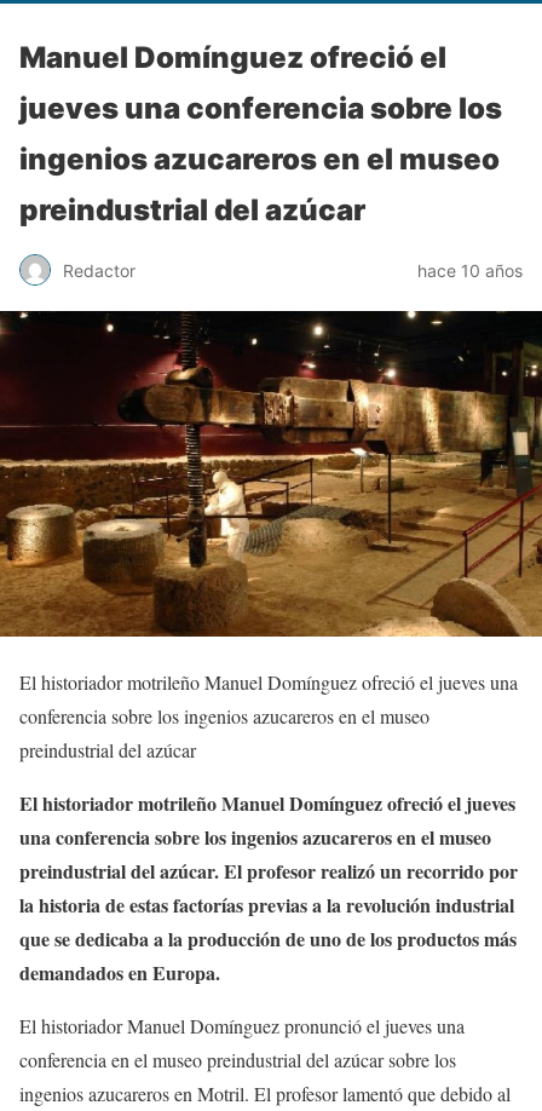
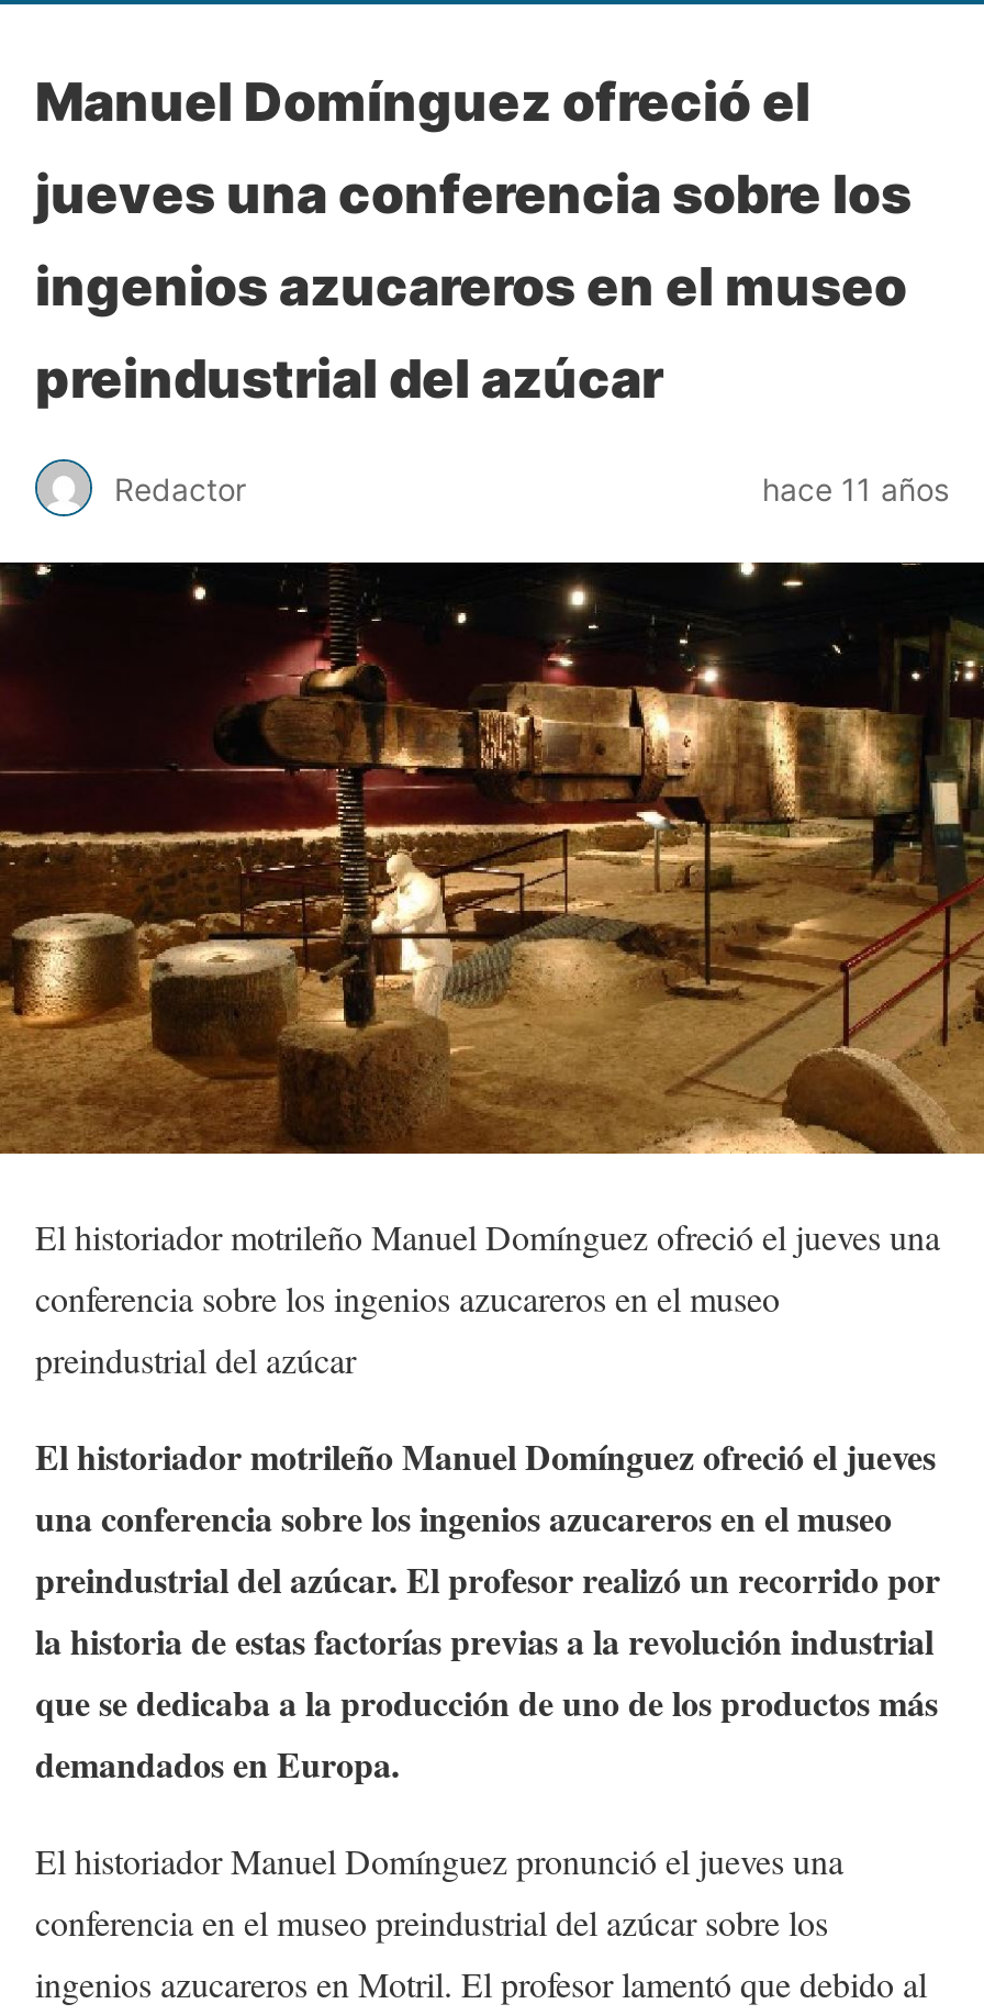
[417,260,523,280] hace 10 años -> [762,469,949,506] hace 11 años

